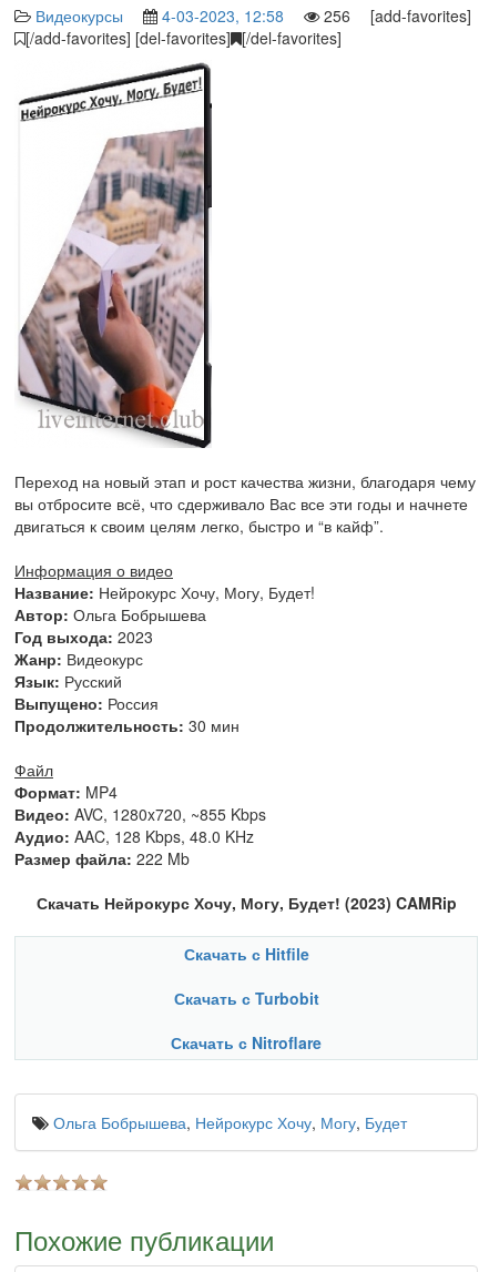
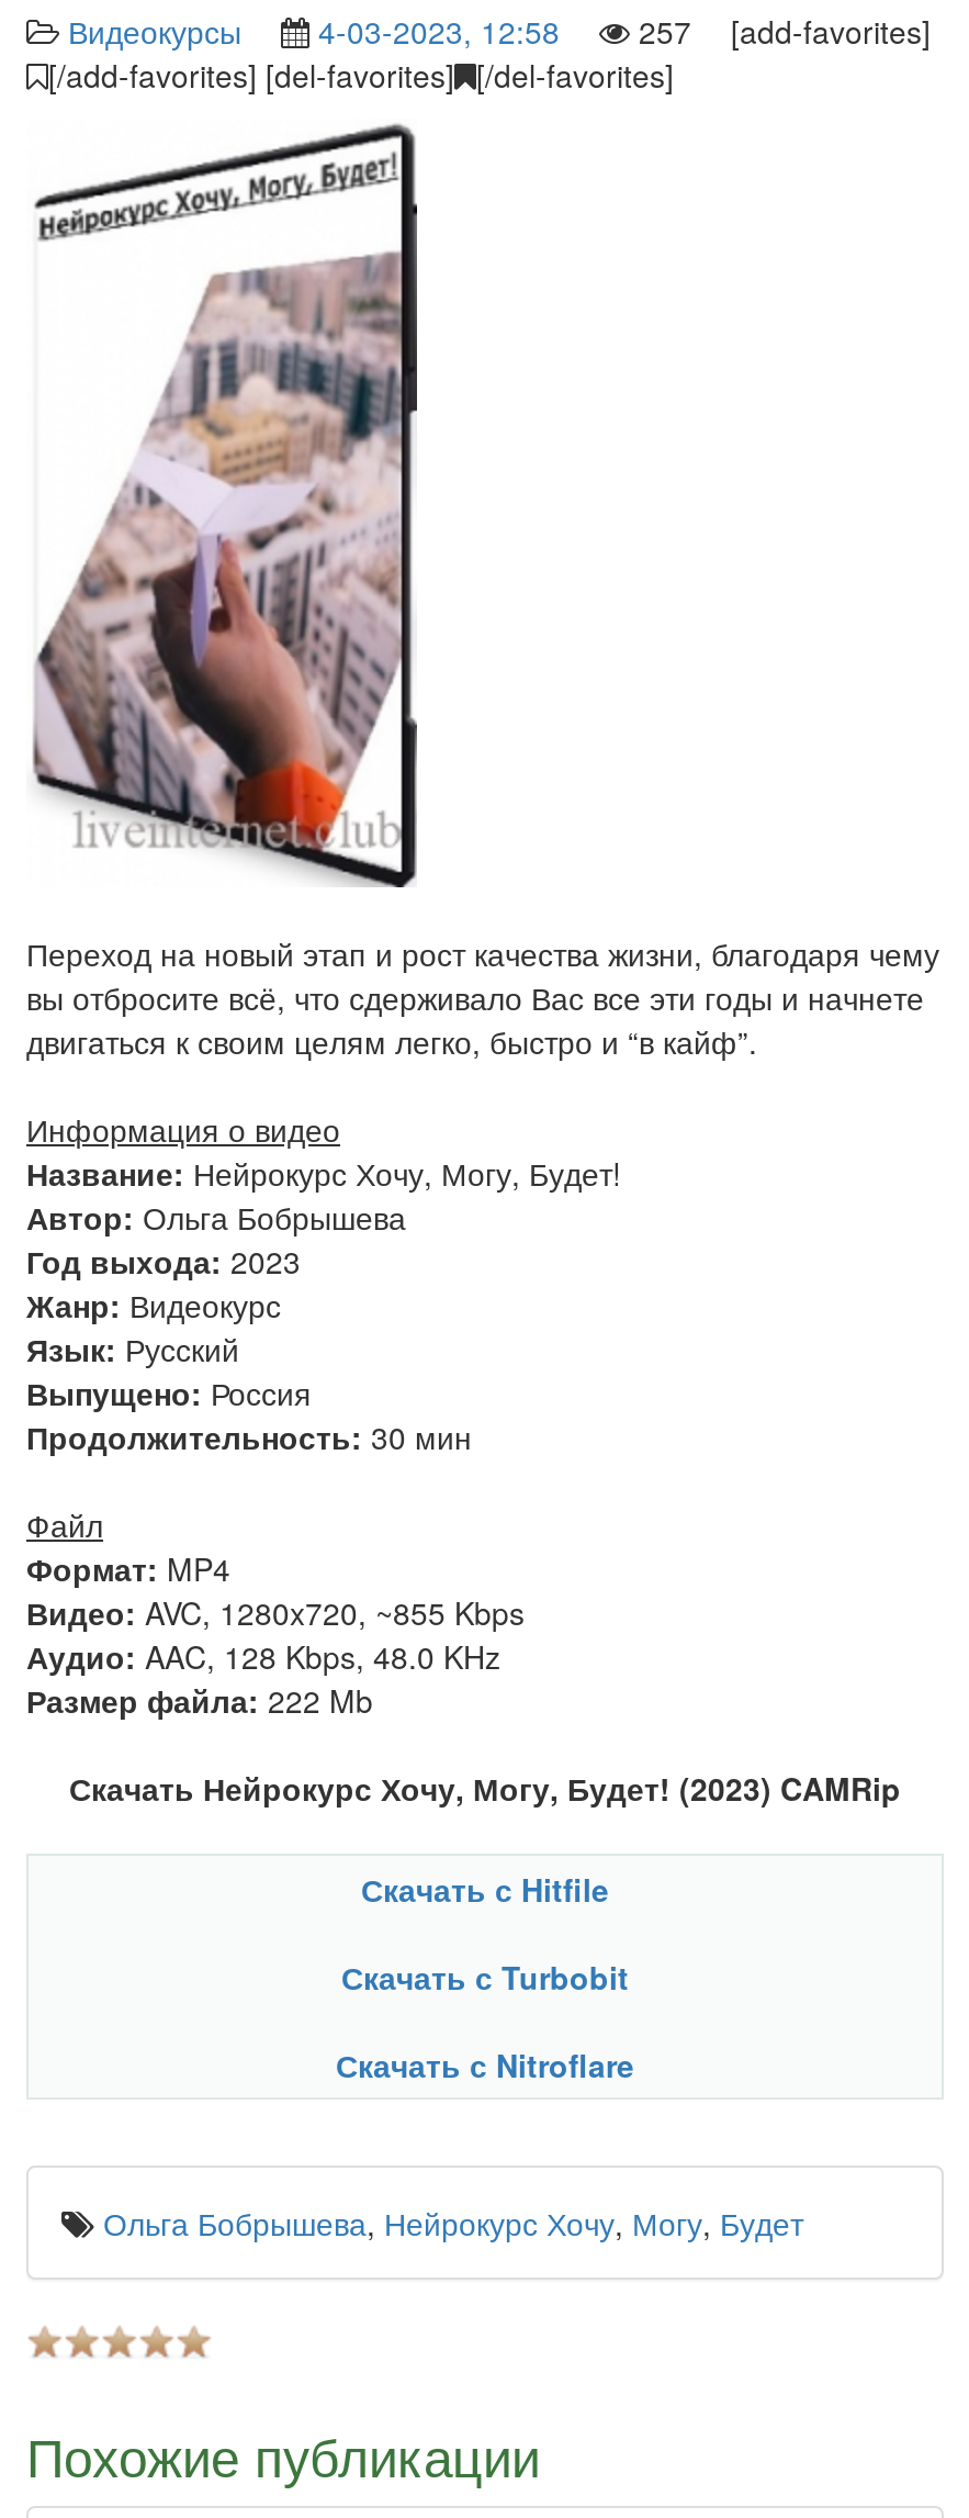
[319,4,471,27] 256 [add-favorites] -> [630,9,931,53] 257 [add-favorites]

